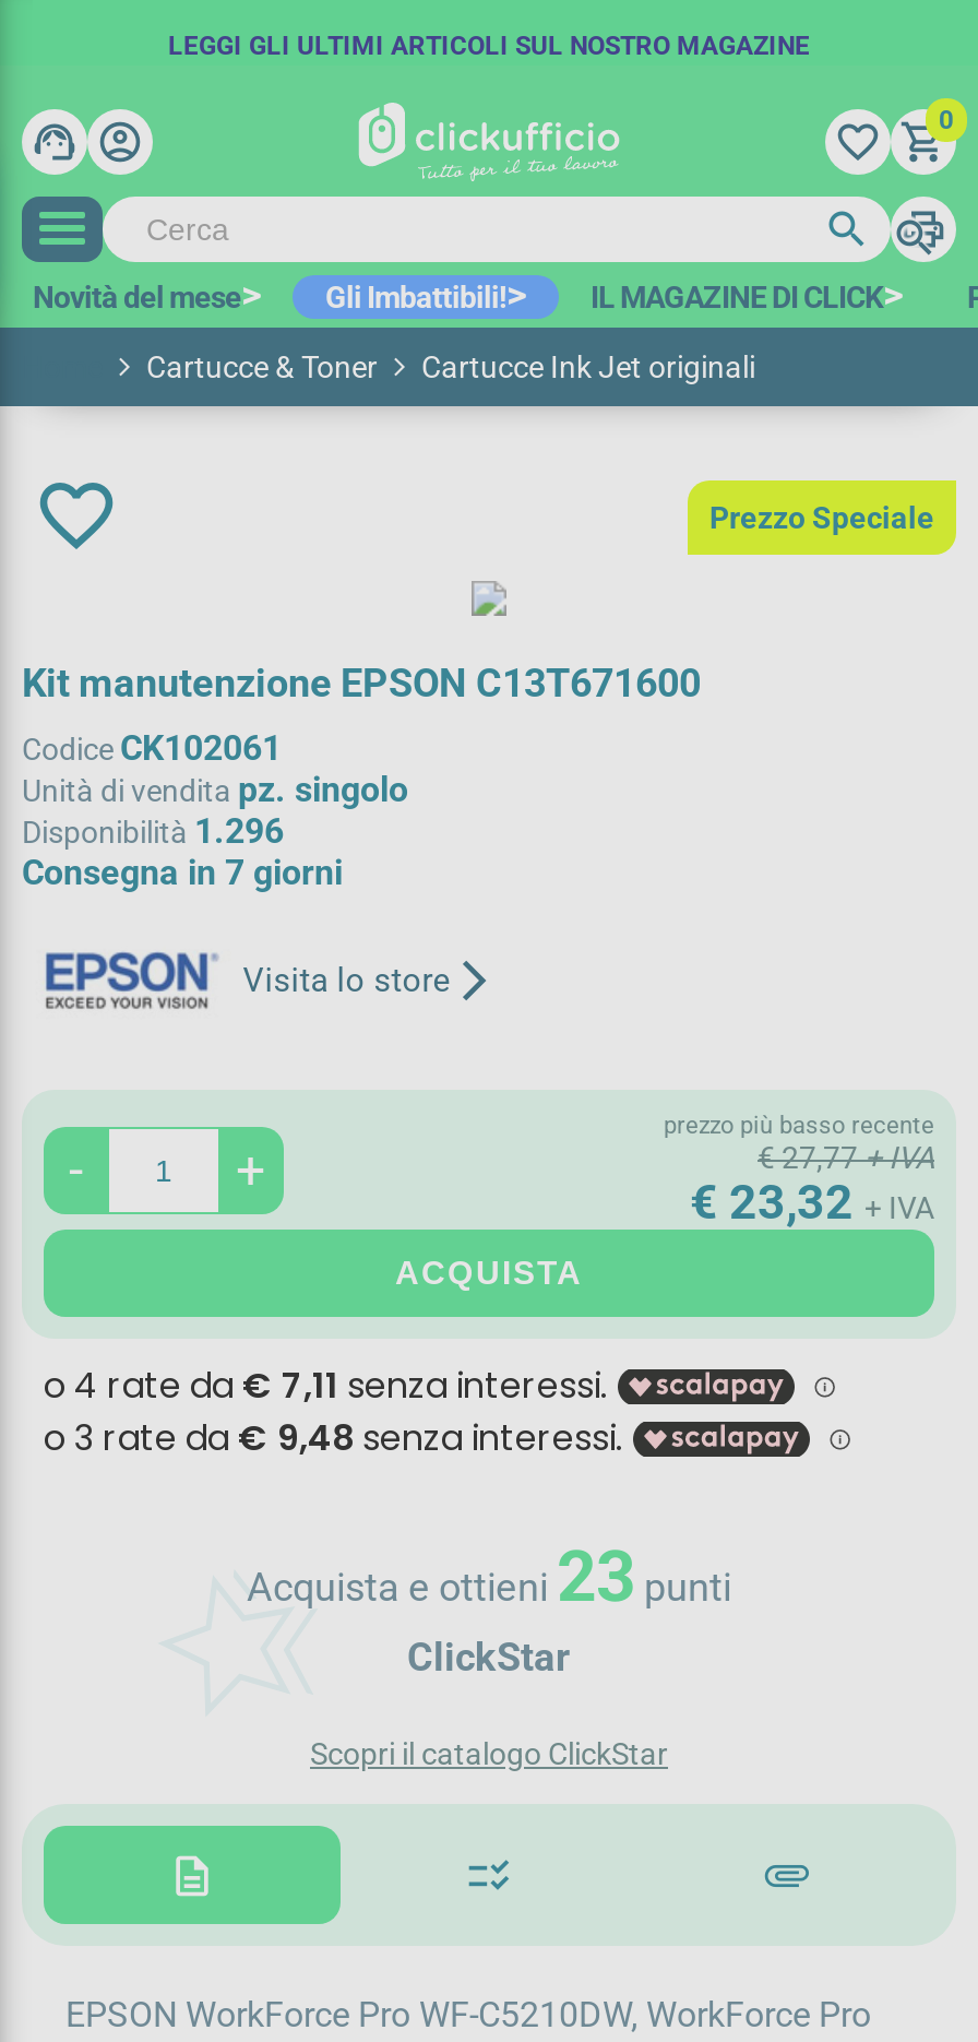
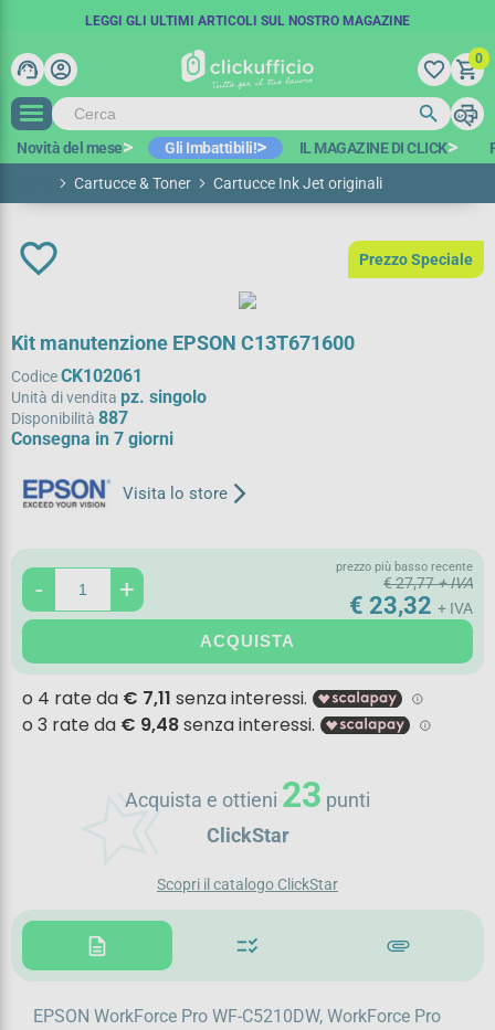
[22,810,284,852] Disponibilità 1.296 -> [11,407,128,428] Disponibilità 887

